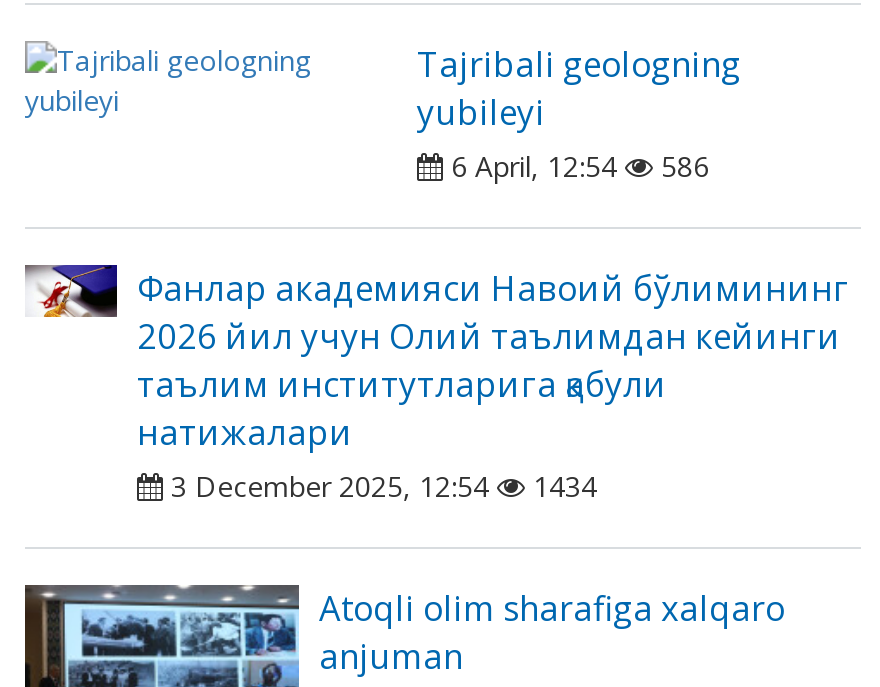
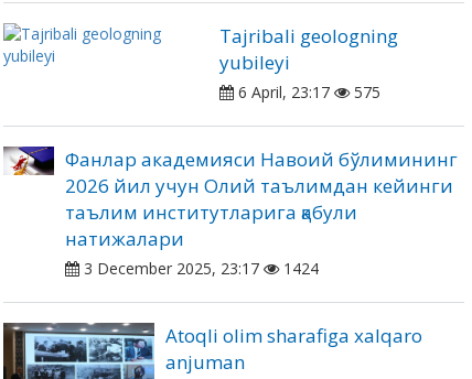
[443,147,625,185] 6 April, 12:54 -> [234,82,334,102] 6 April, 23:17
[653,147,709,185] 586 -> [350,82,380,102] 575
[163,467,497,505] 3 December 2025, 12:54 -> [79,258,264,279] 3 December 2025, 23:17
[525,467,597,505] 1434 -> [279,258,319,279] 1424

